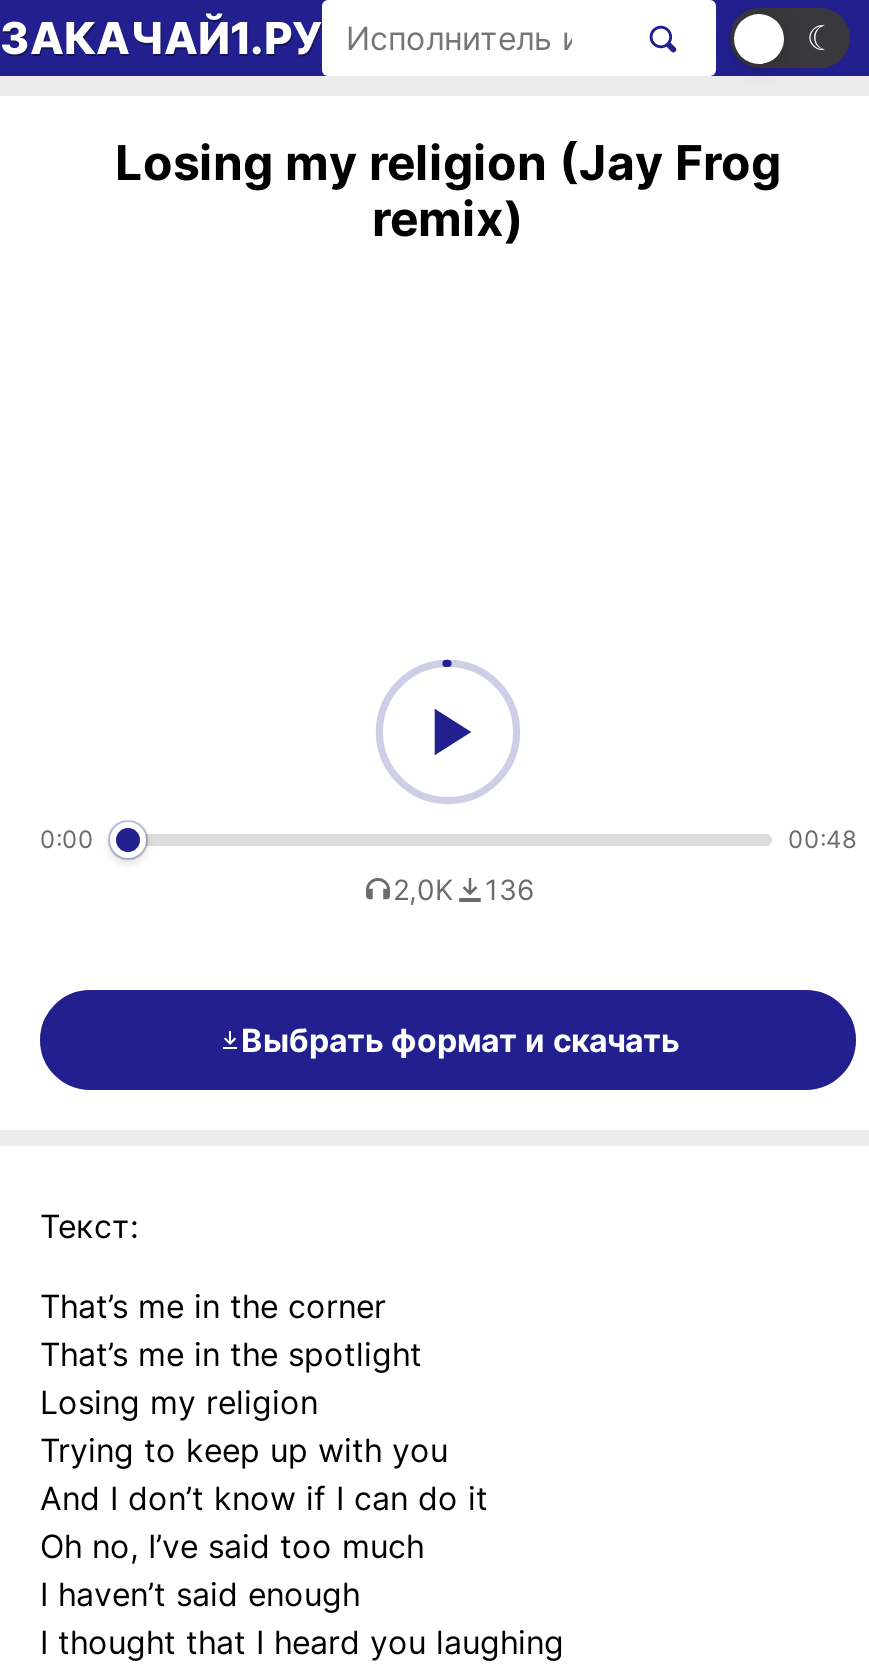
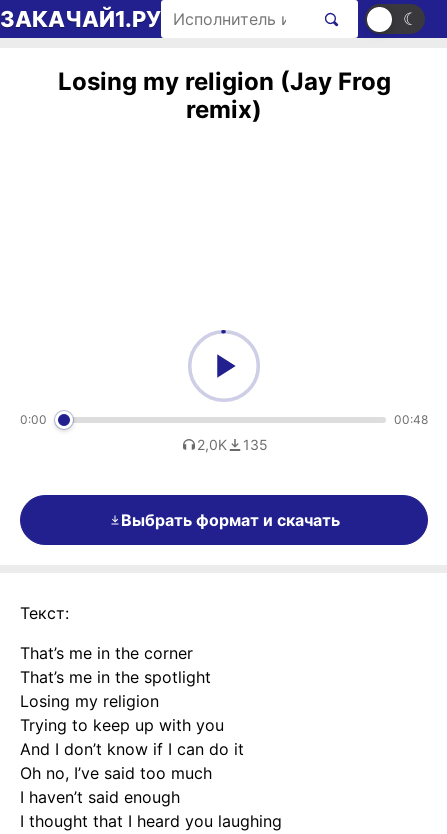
[393,872,535,906] 2,0K 136 -> [196,436,267,453] 2,0K 135

